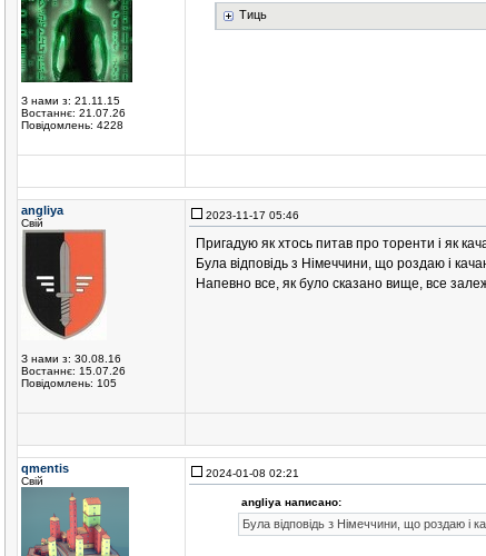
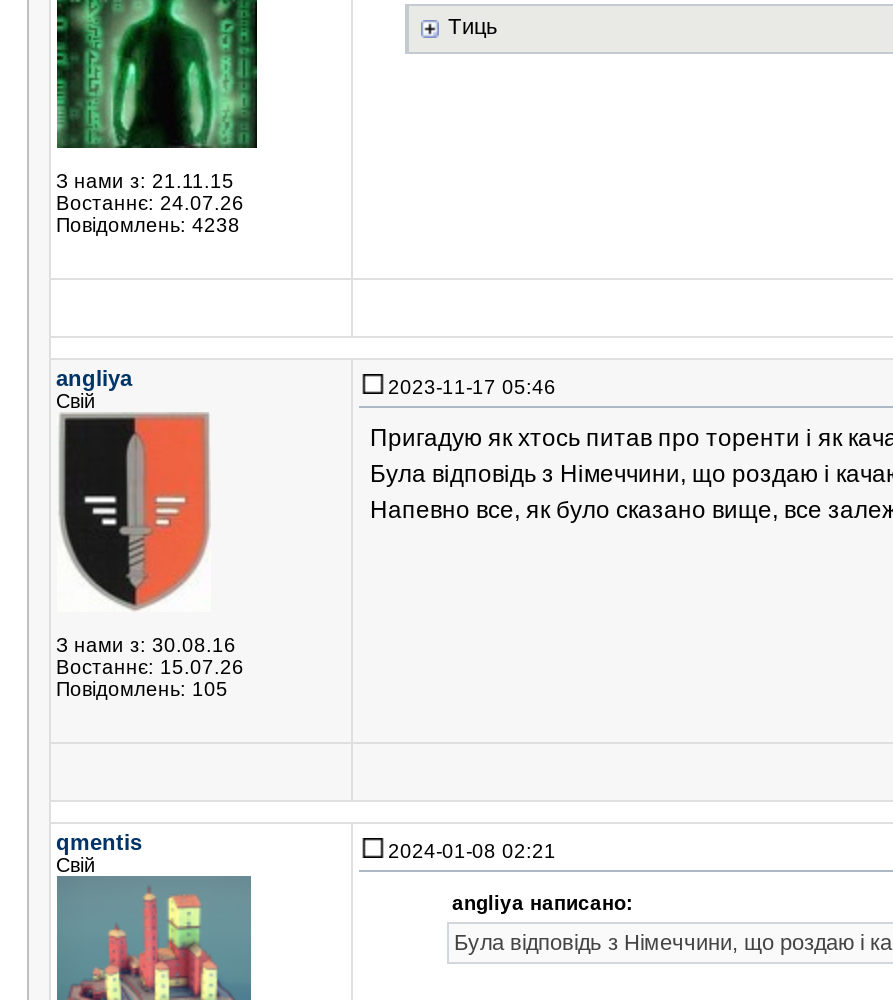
[21,107,125,119] Востаннє: 21.07.26 -> [56,192,244,214] Востаннє: 24.07.26
[21,119,123,131] Повідомлень: 4228 -> [56,214,240,236] Повідомлень: 4238

